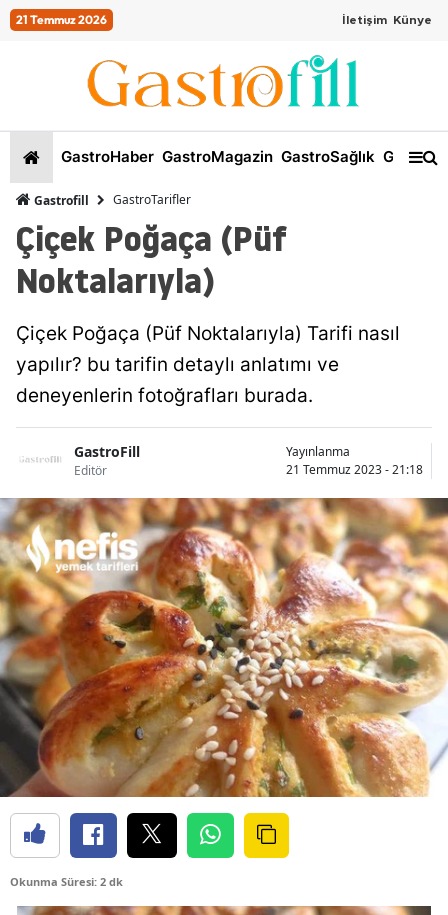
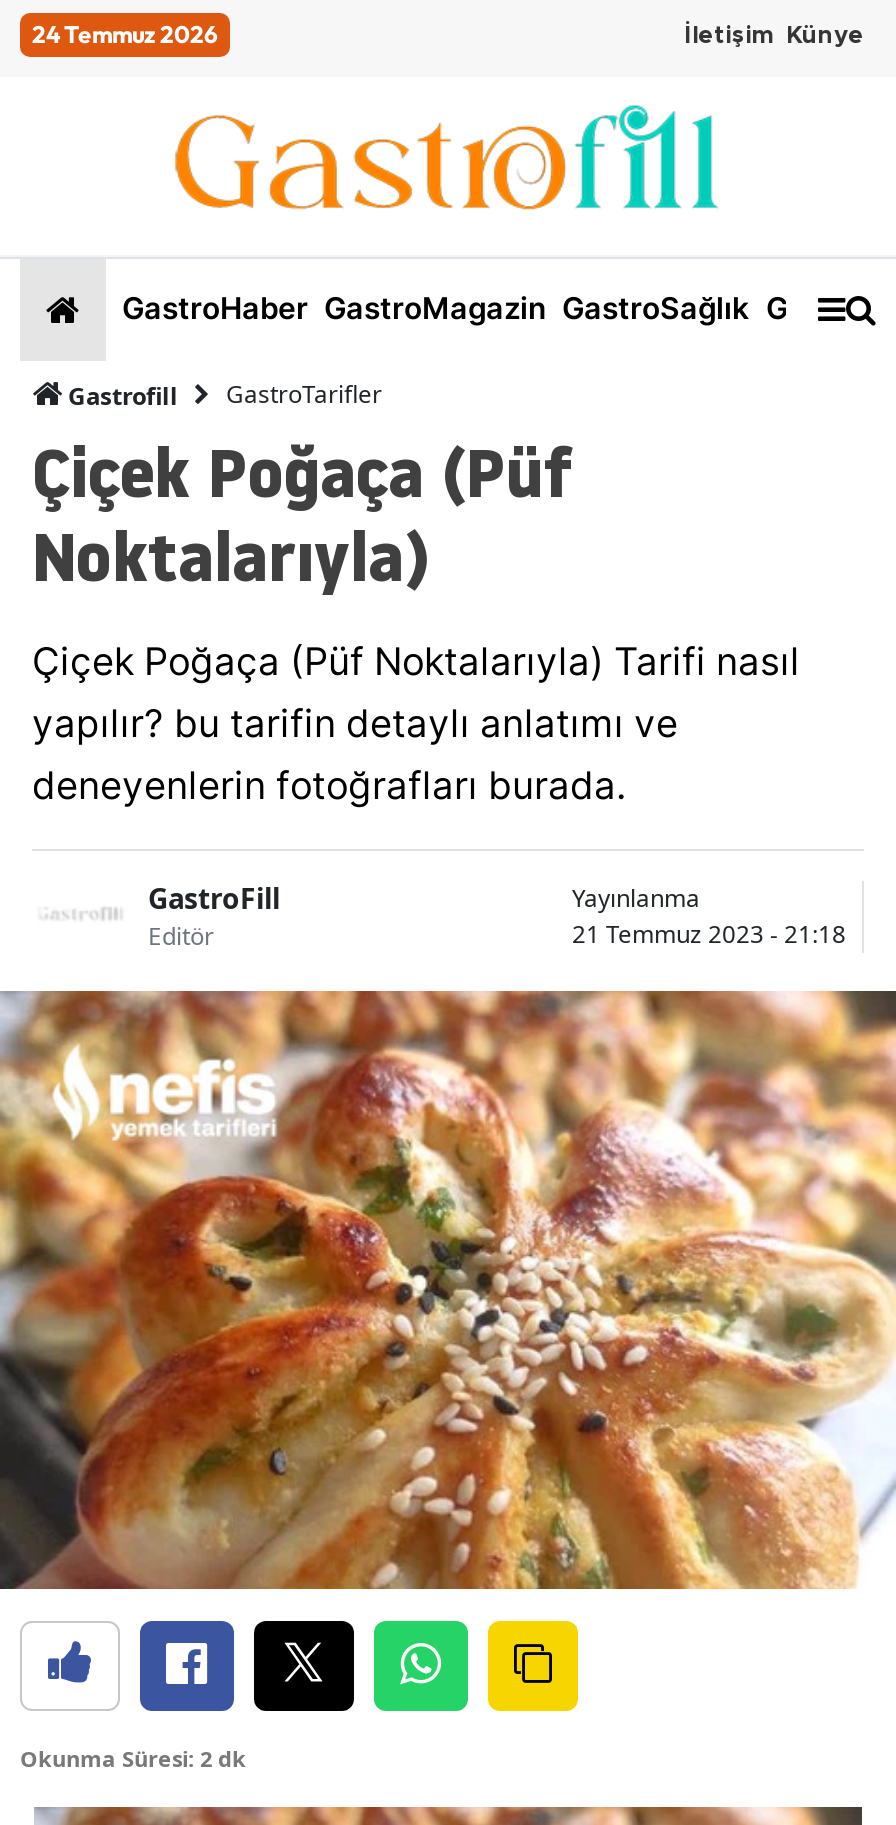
[16,12,107,27] 21 Temmuz 2026 -> [32,19,218,49] 24 Temmuz 2026

